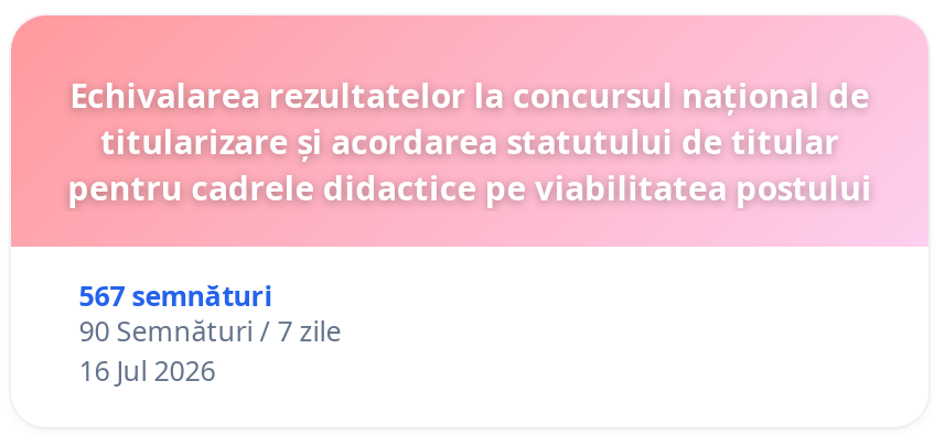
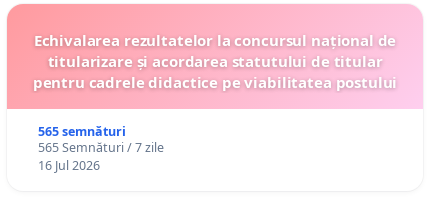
[79,278,273,316] 567 semnături -> [38,123,126,140] 565 semnături
[79,314,341,351] 90 Semnături / 7 zile -> [38,139,164,156] 565 Semnături / 7 zile

